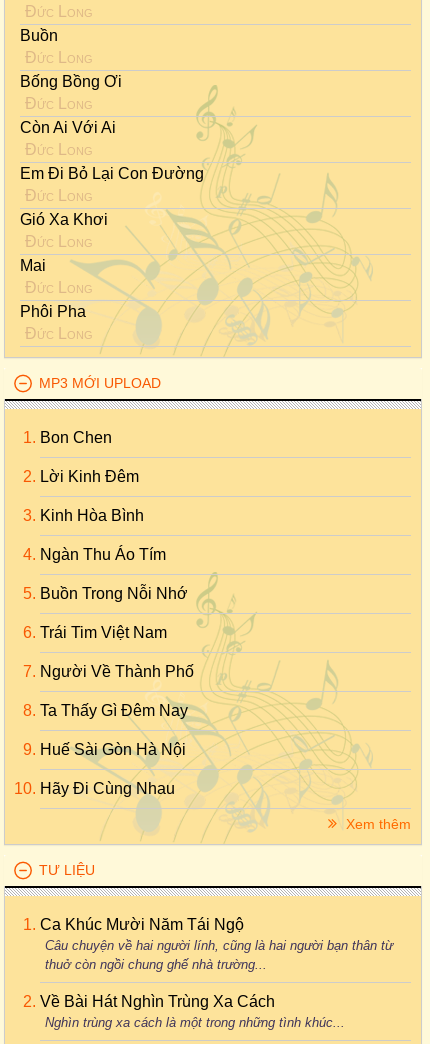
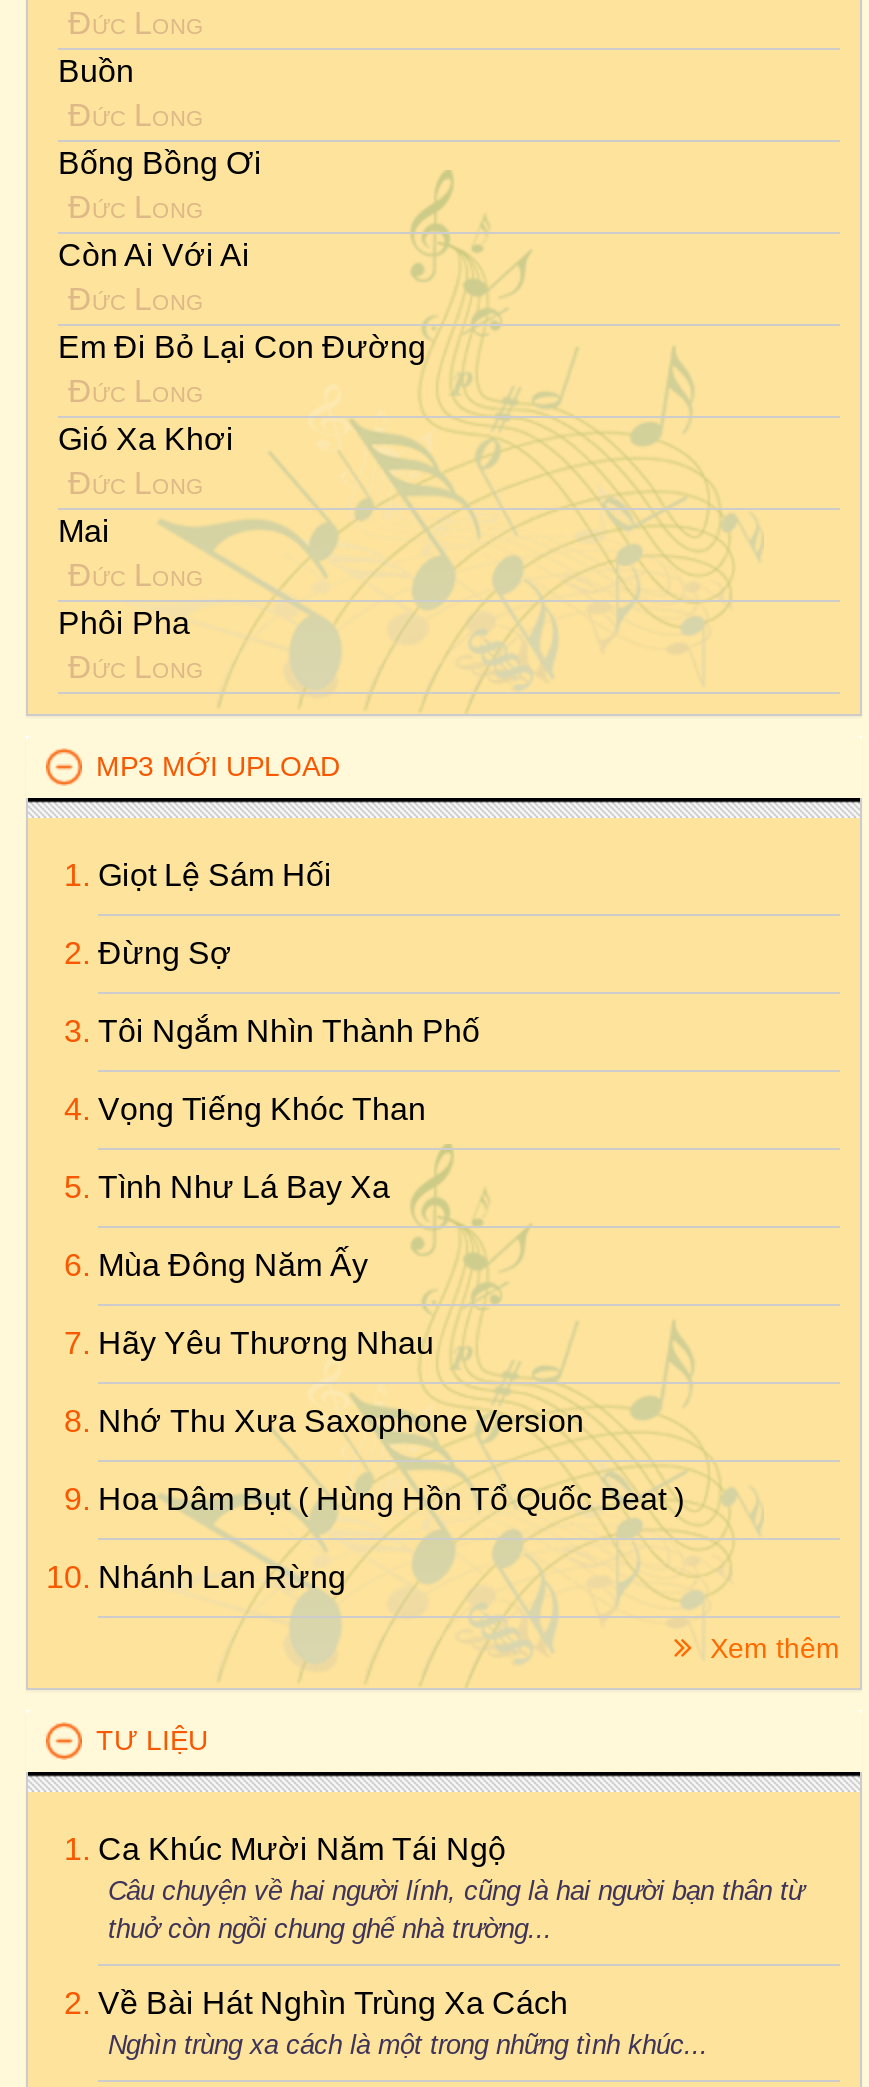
[40,429,112,446] Bon Chen -> [98,858,332,892] Giọt Lệ Sám Hối
[40,468,139,485] Lời Kinh Đêm -> [98,936,232,970] Đừng Sợ
[40,507,144,524] Kinh Hòa Bình -> [98,1014,480,1048] Tôi Ngắm Nhìn Thành Phố
[40,546,166,563] Ngàn Thu Áo Tím -> [98,1092,426,1126] Vọng Tiếng Khóc Than
[40,585,188,602] Buồn Trong Nỗi Nhớ -> [98,1170,390,1204] Tình Như Lá Bay Xa
[40,624,167,641] Trái Tim Việt Nam -> [98,1248,368,1282] Mùa Đông Năm Ấy
[40,663,194,680] Người Về Thành Phố -> [98,1326,434,1360] Hãy Yêu Thương Nhau
[40,702,188,719] Ta Thấy Gì Đêm Nay -> [98,1404,584,1438] Nhớ Thu Xưa Saxophone Version
[40,741,186,758] Huế Sài Gòn Hà Nội -> [98,1482,684,1516] Hoa Dâm Bụt ( Hùng Hồn Tổ Quốc Beat )
[40,780,175,797] Hãy Đi Cùng Nhau -> [98,1560,346,1594] Nhánh Lan Rừng

